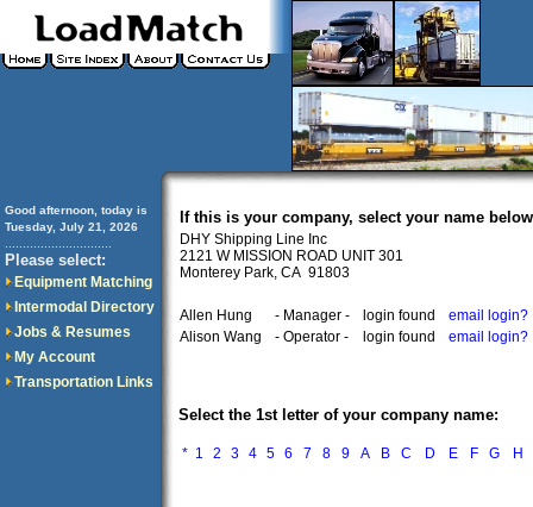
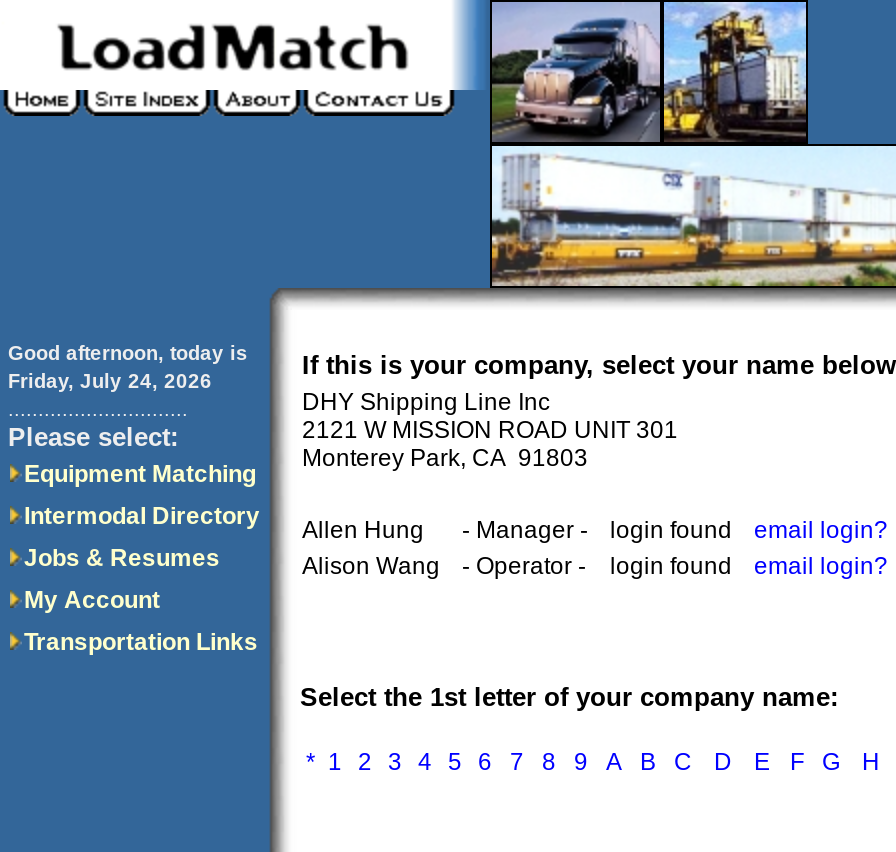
[5,220,138,233] Tuesday, July 21, 2026 -> [8,370,212,392] Friday, July 24, 2026

